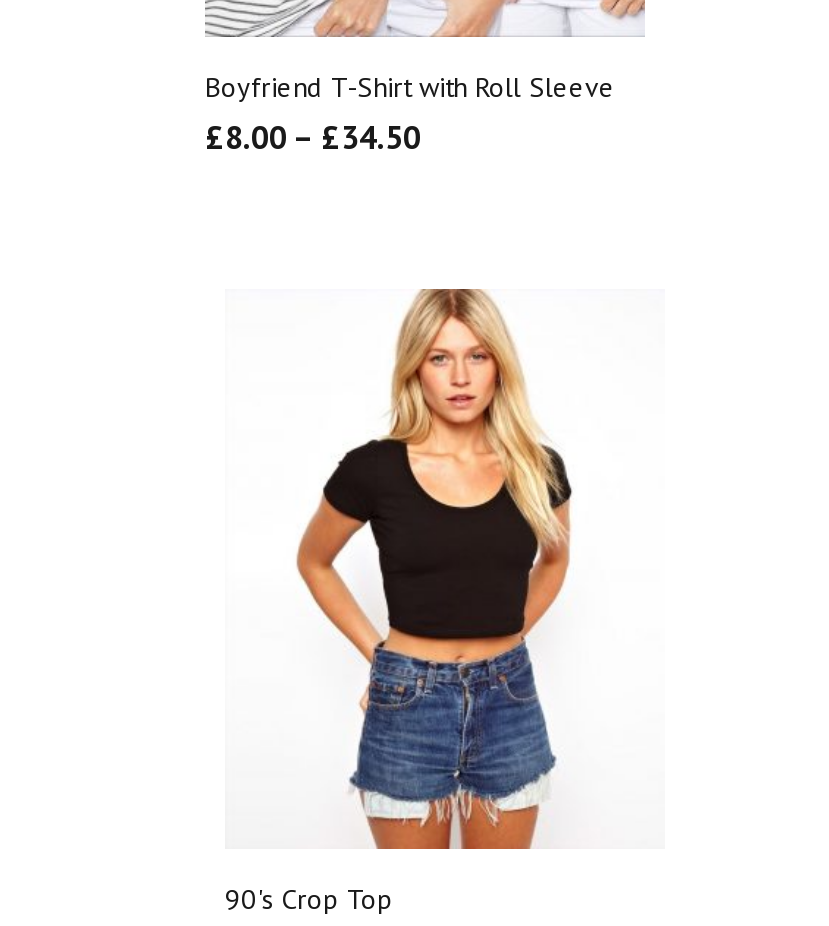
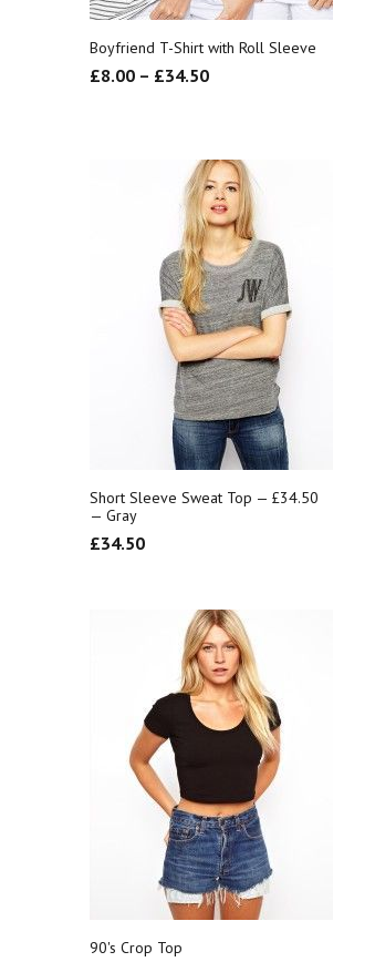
none -> [90,158,319,554] [image] | Short Sleeve Sweat Top — £34.50 | — Gray | £34.50
moved [295,288,573,850] -> [127,608,282,921]: [image]

